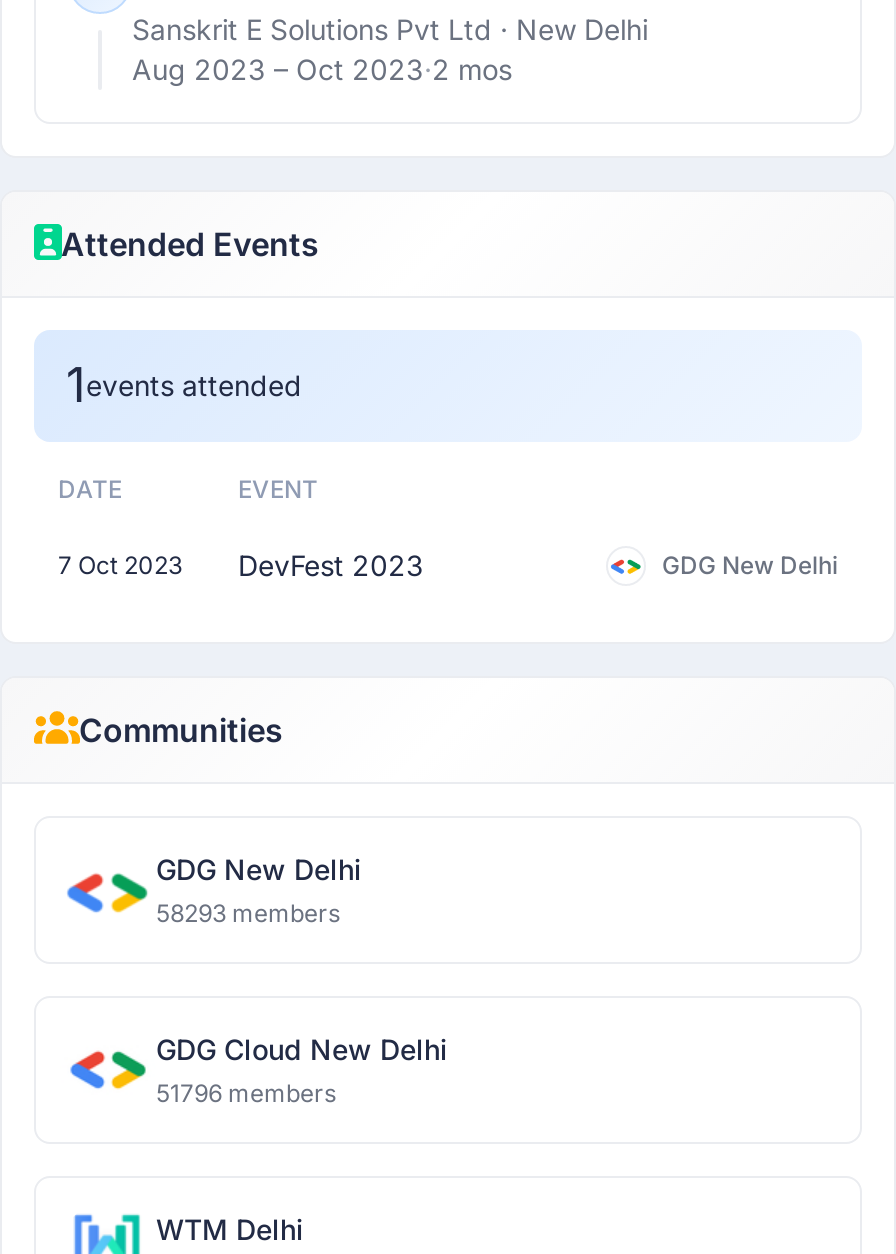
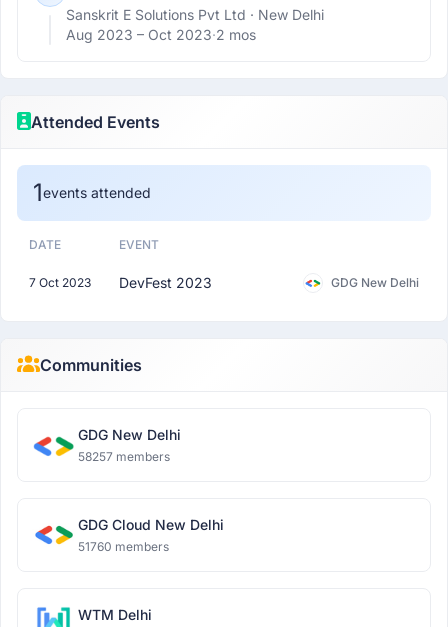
[156,898,340,928] 58293 members -> [78,449,170,464] 58257 members
[156,1078,336,1108] 51796 members -> [78,539,169,554] 51760 members

